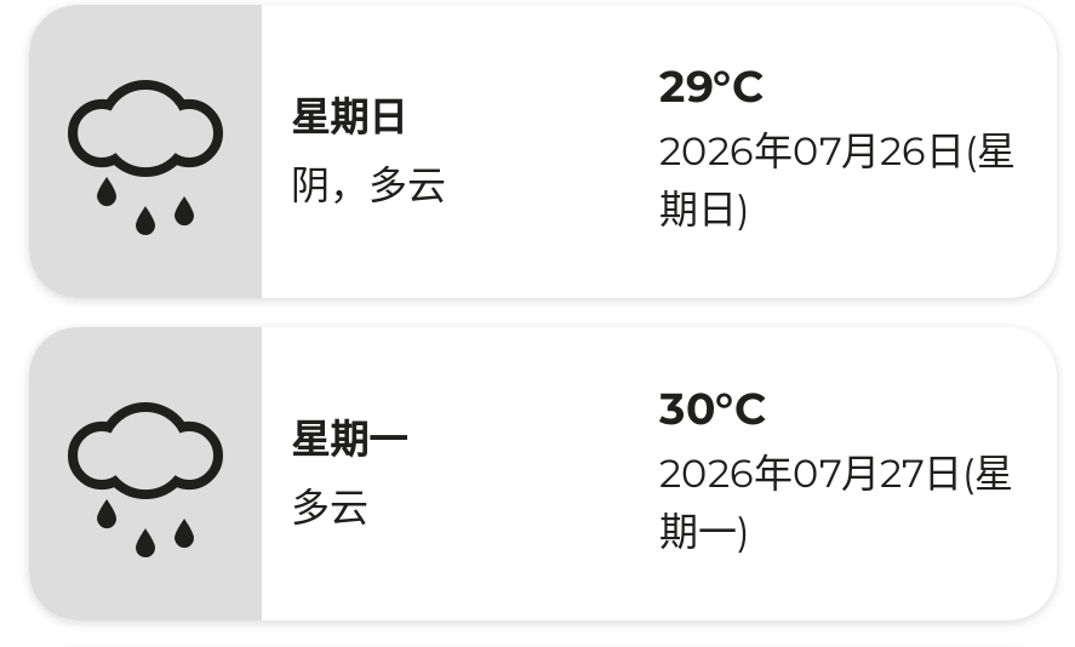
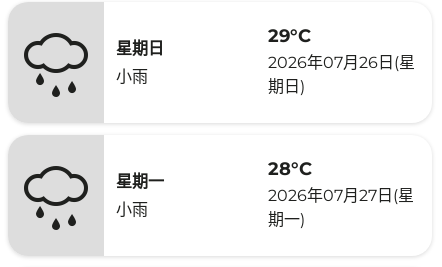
[291,161,446,207] 阴，多云 -> [116,66,148,85] 小雨
[659,383,766,436] 30°C -> [268,158,312,180] 28°C
[291,483,368,529] 多云 -> [116,199,148,218] 小雨

